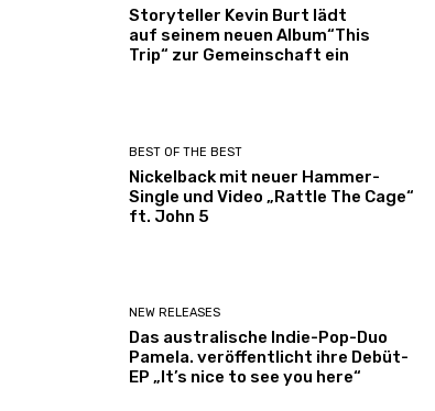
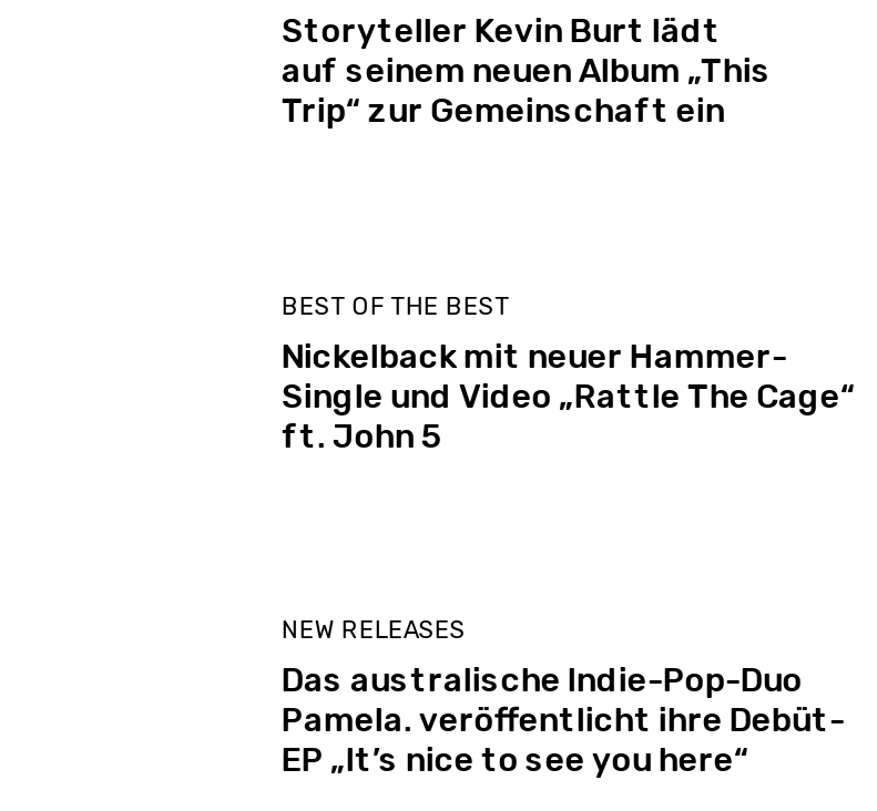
[129,25,370,45] auf seinem neuen Album“This -> [281,51,771,91] auf seinem neuen Album „This

